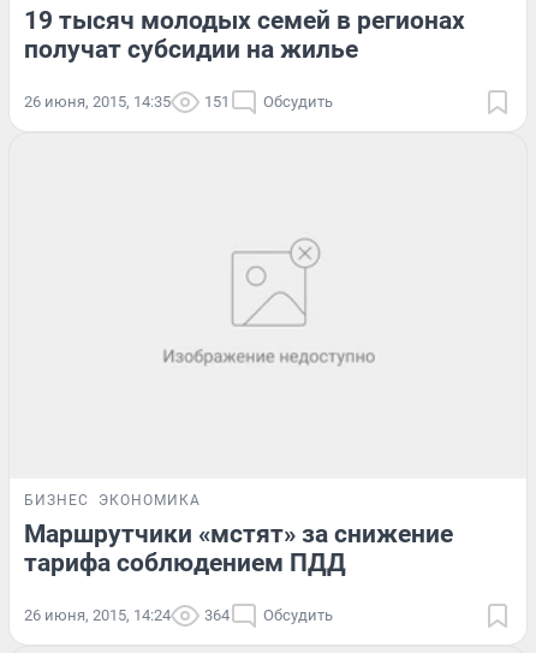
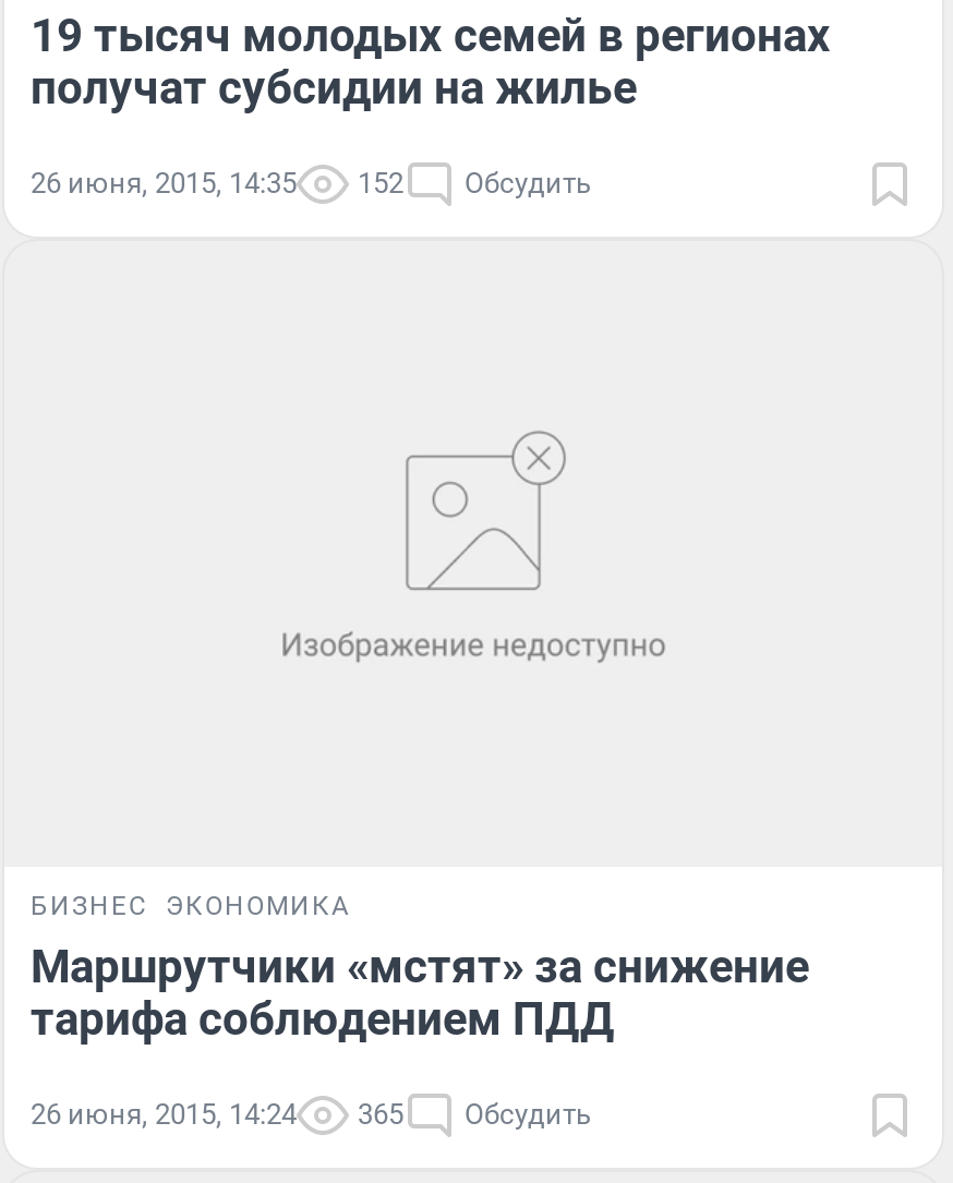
[24,93,333,111] 26 июня, 2015, 14:35 151 Обсудить -> [31,167,591,200] 26 июня, 2015, 14:35 152 Обсудить
[24,606,333,624] 26 июня, 2015, 14:24 364 Обсудить -> [31,1098,591,1130] 26 июня, 2015, 14:24 365 Обсудить

